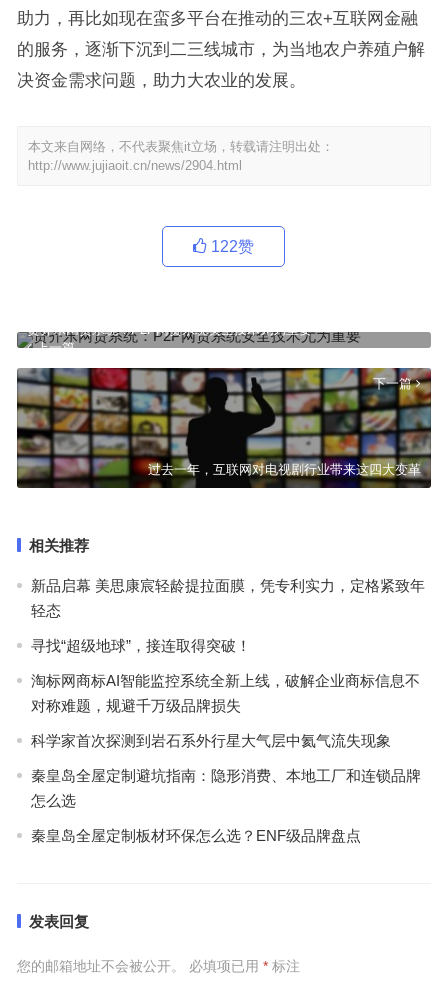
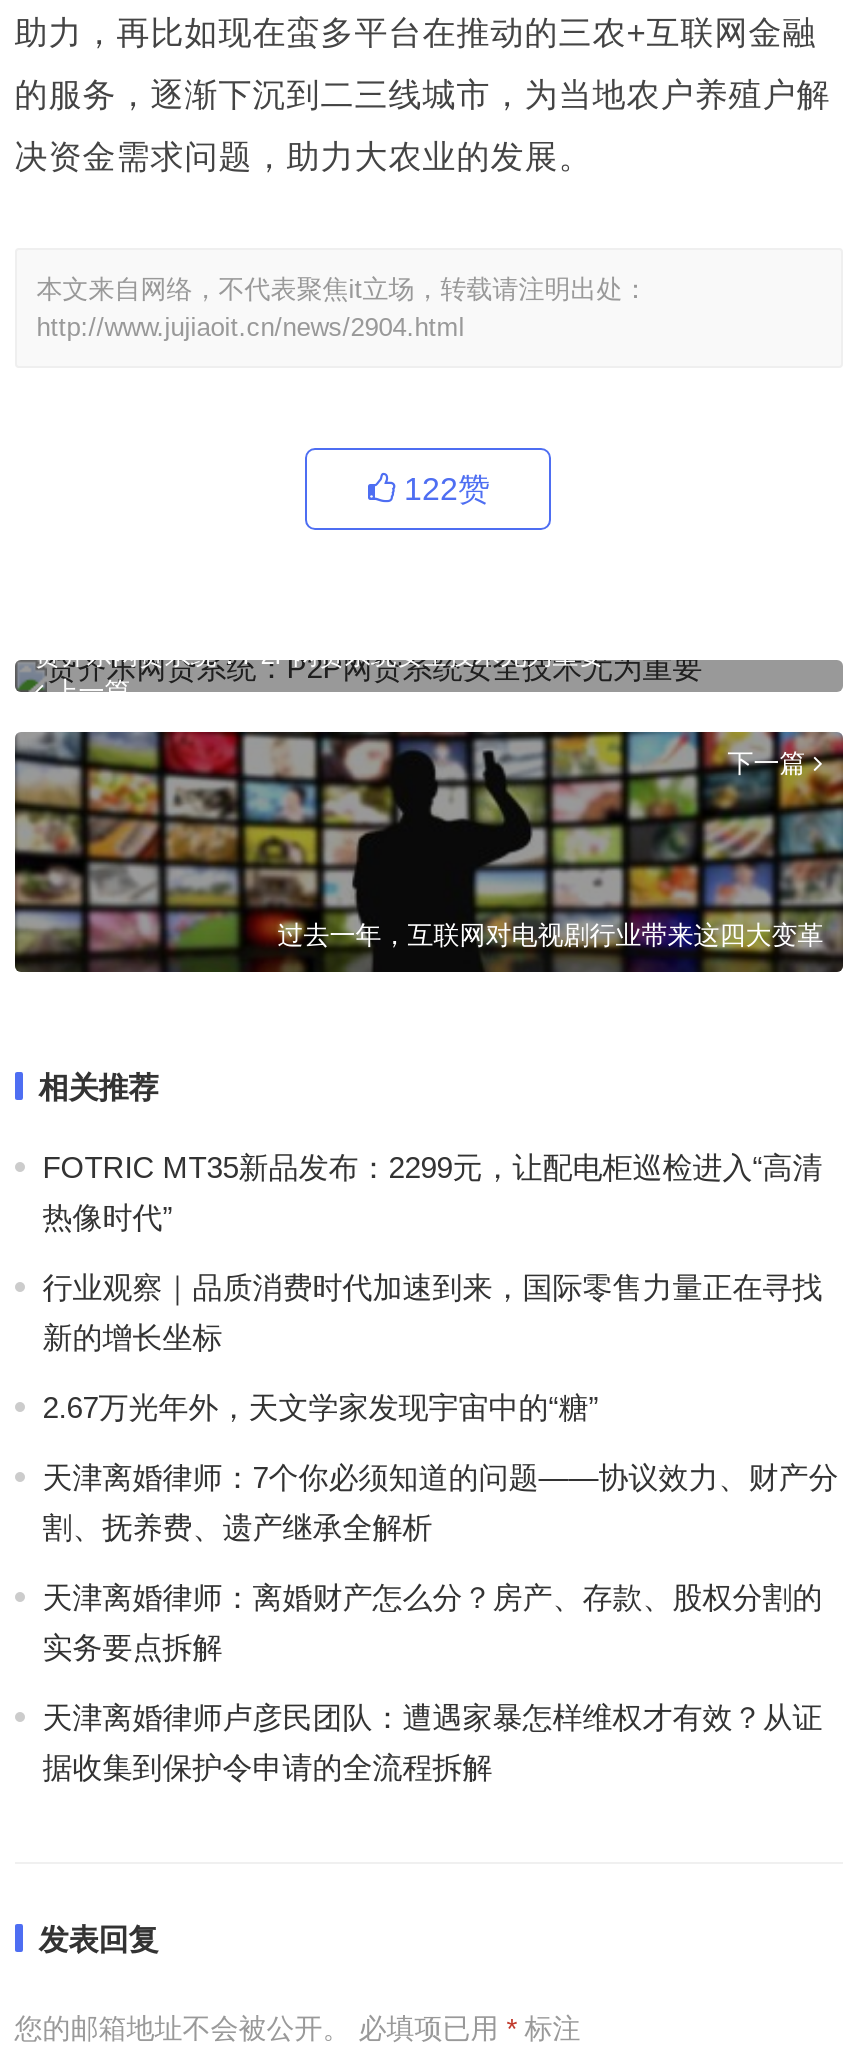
[31,577,425,844] 新品启幕 美思康宸轻龄提拉面膜，凭专利实力，定格紧致年 | 轻态 | 寻找“超级地球”，接连取得突破！ | 淘标网商标AI智能监控系统全新上线，破解企业商标信息不 | 对称难题，规避千万级品牌损失 | 科学家首次探测到岩石系外行星大气层中氦气流失现象 | 秦皇岛全屋定制避坑指南：隐形消费、本地工厂和连锁品牌 | 怎么选 | 秦皇岛全屋定制板材环保怎么选？ENF级品牌盘点 -> [42,1150,838,1784] FOTRIC MT35新品发布：2299元，让配电柜巡检进入“高清 | 热像时代” | 行业观察｜品质消费时代加速到来，国际零售力量正在寻找 | 新的增长坐标 | 2.67万光年外，天文学家发现宇宙中的“糖” | 天津离婚律师：7个你必须知道的问题——协议效力、财产分 | 割、抚养费、遗产继承全解析 | 天津离婚律师：离婚财产怎么分？房产、存款、股权分割的 | 实务要点拆解 | 天津离婚律师卢彦民团队：遭遇家暴怎样维权才有效？从证 | 据收集到保护令申请的全流程拆解

